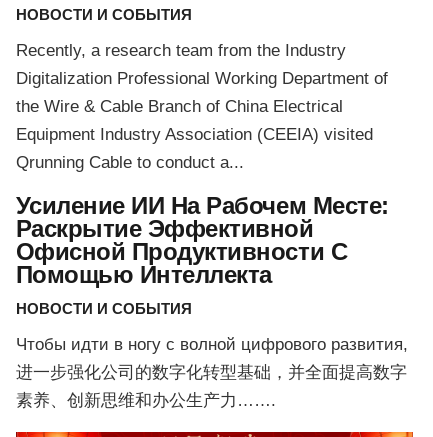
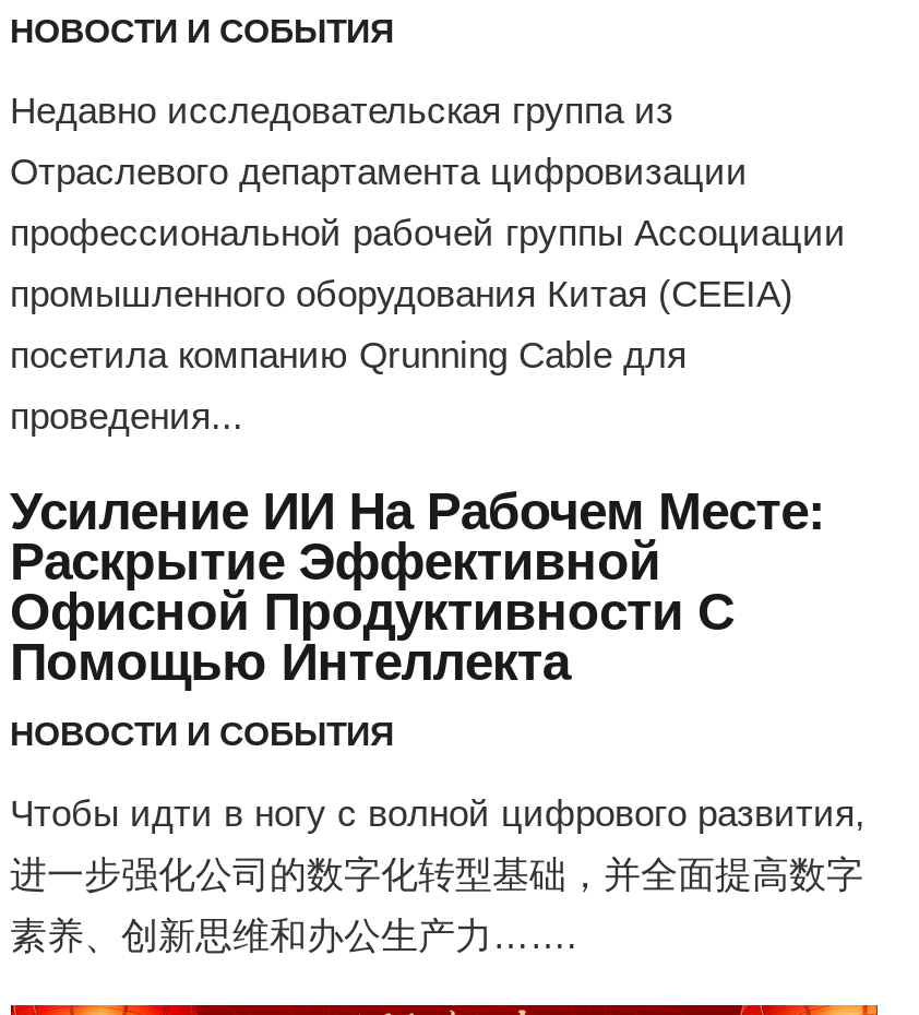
[15,41,387,172] Recently, a research team from the Industry | Digitalization Professional Working Department of | the Wire & Cable Branch of China Electrical | Equipment Industry Association (CEEIA) visited | Qrunning Cable to conduct a... -> [10,91,846,438] Недавно исследовательская группа из | Отраслевого департамента цифровизации | профессиональной рабочей группы Ассоциации | промышленного оборудования Китая (CEEIA) | посетила компанию Qrunning Cable для | проведения...

